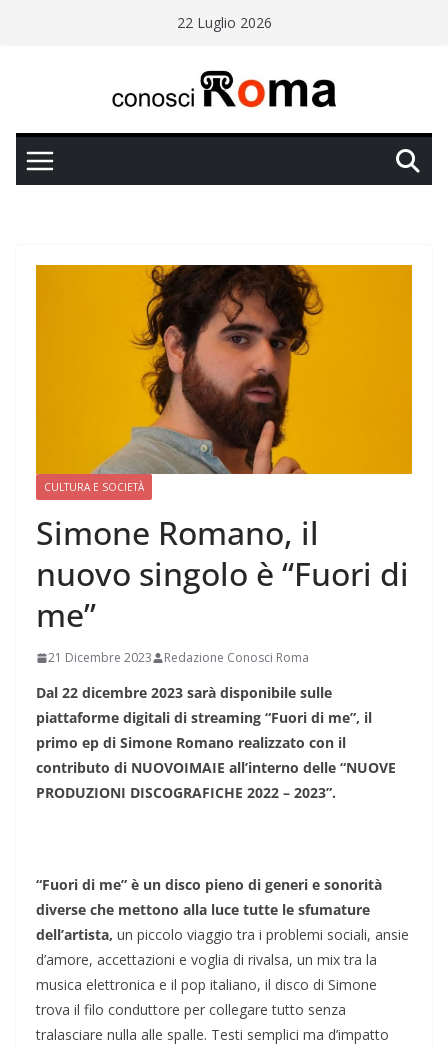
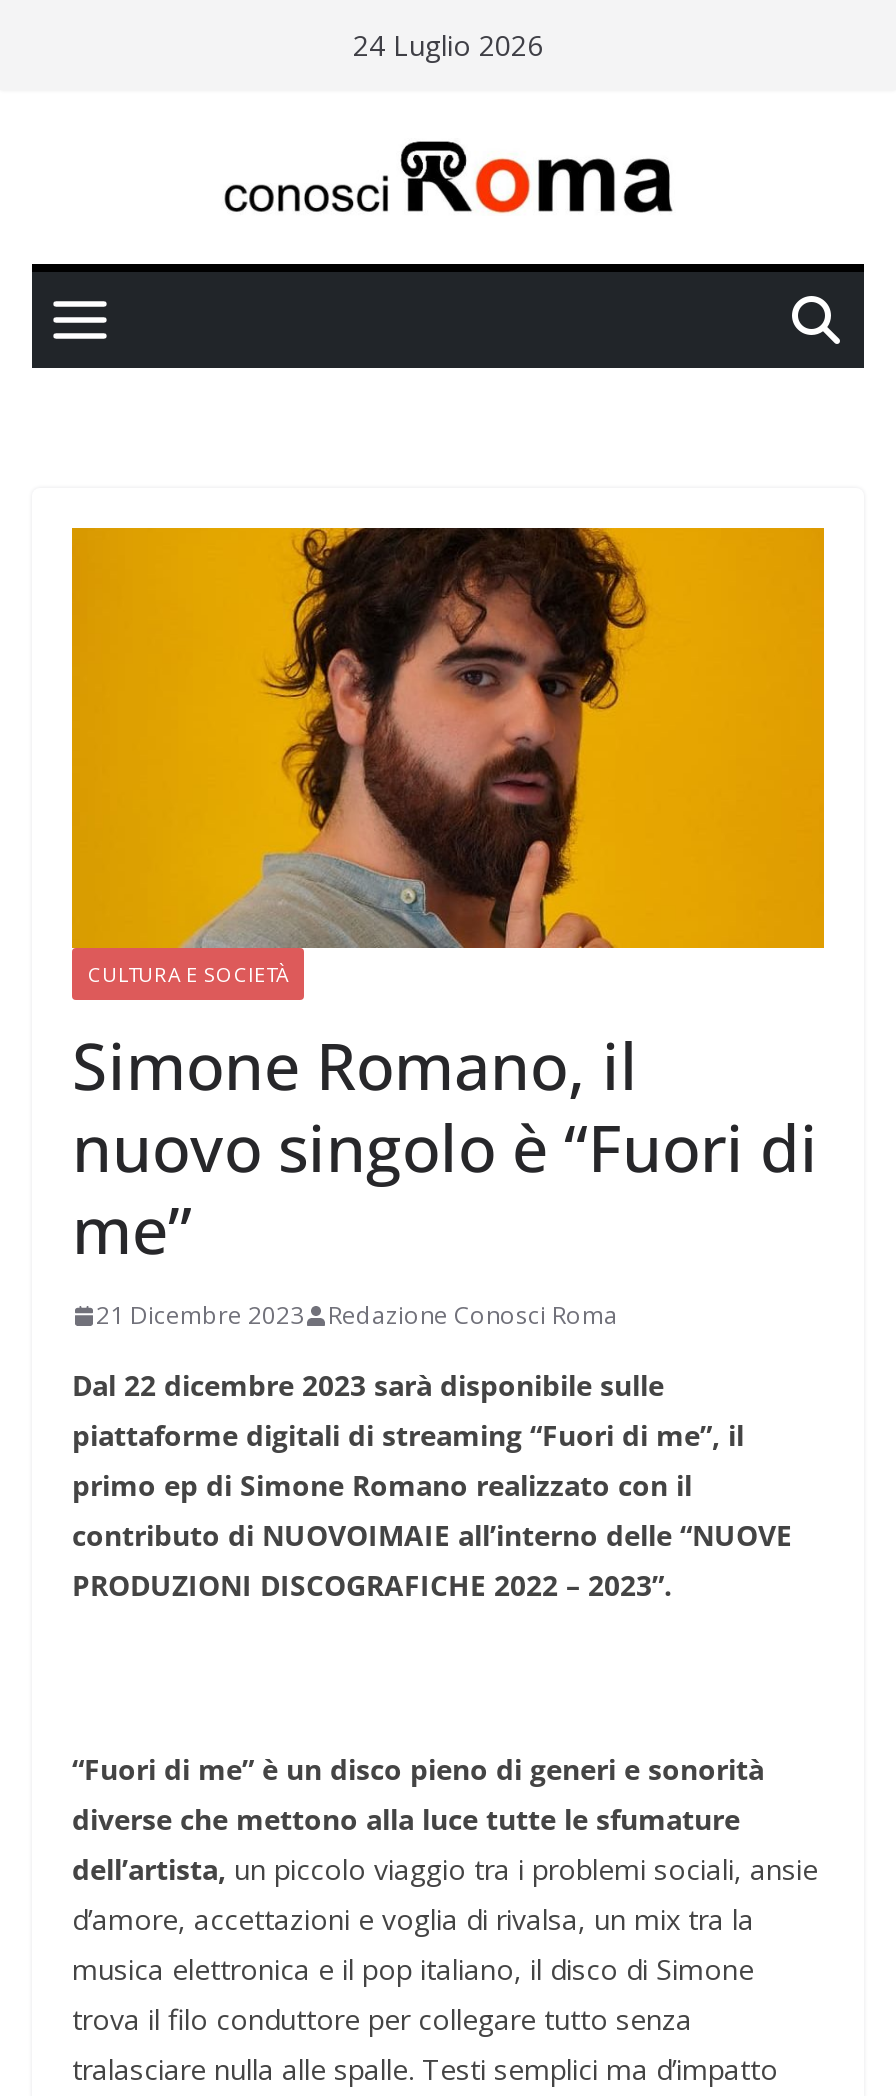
[176,13,271,32] 22 Luglio 2026 -> [353,26,543,64] 24 Luglio 2026

